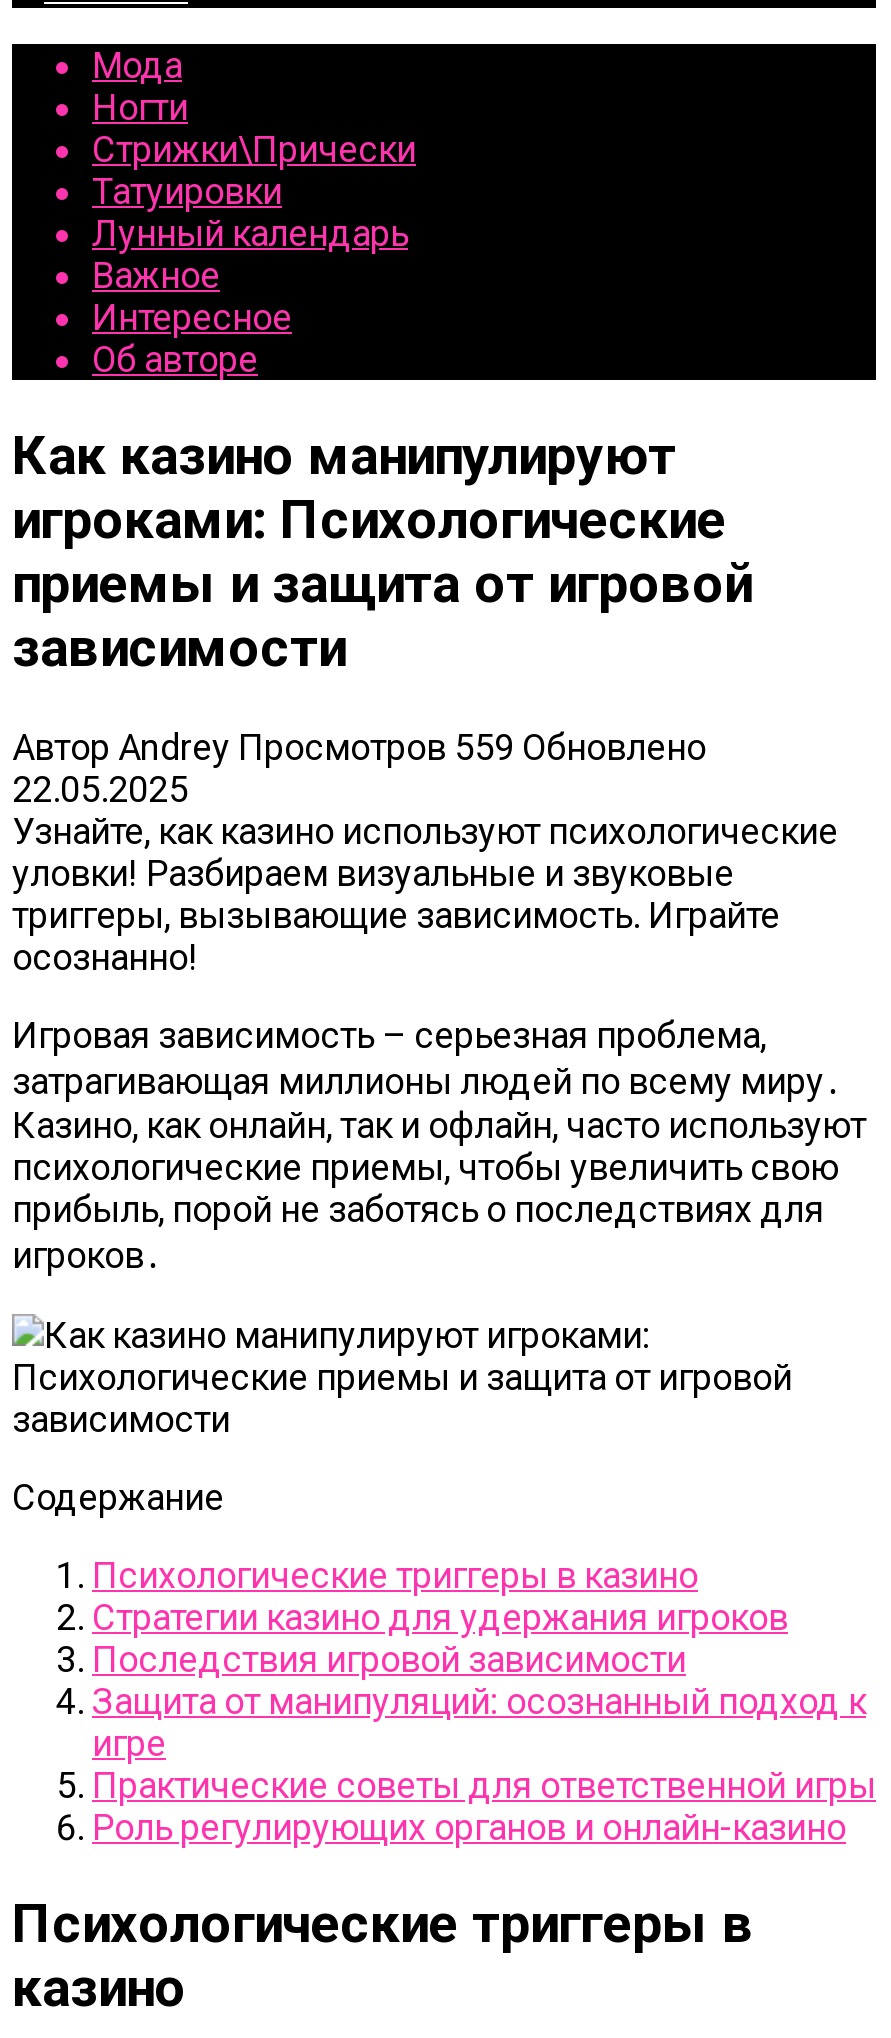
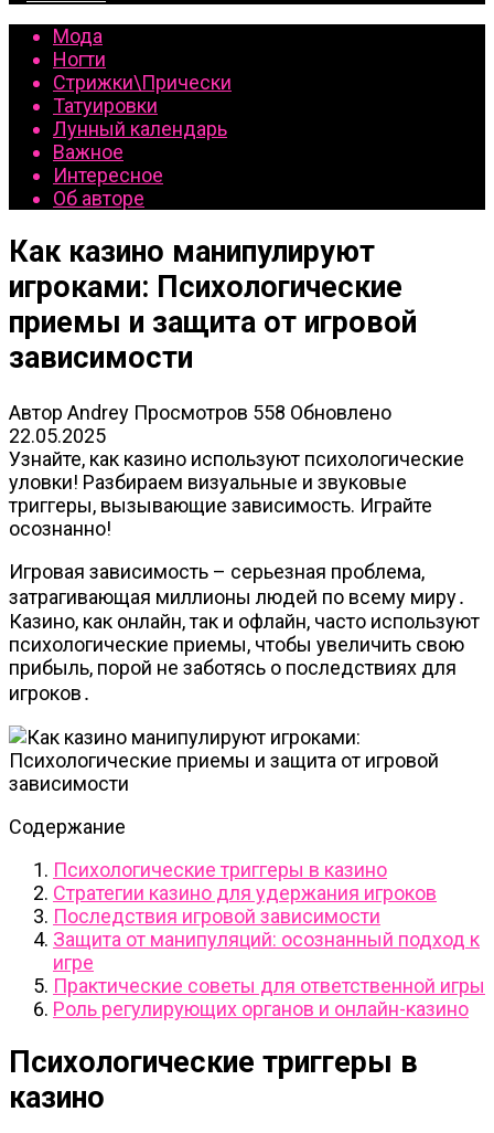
[12,726,706,768] Автор Andrey Просмотров 559 Обновлено -> [9,401,391,424] Автор Andrey Просмотров 558 Обновлено

